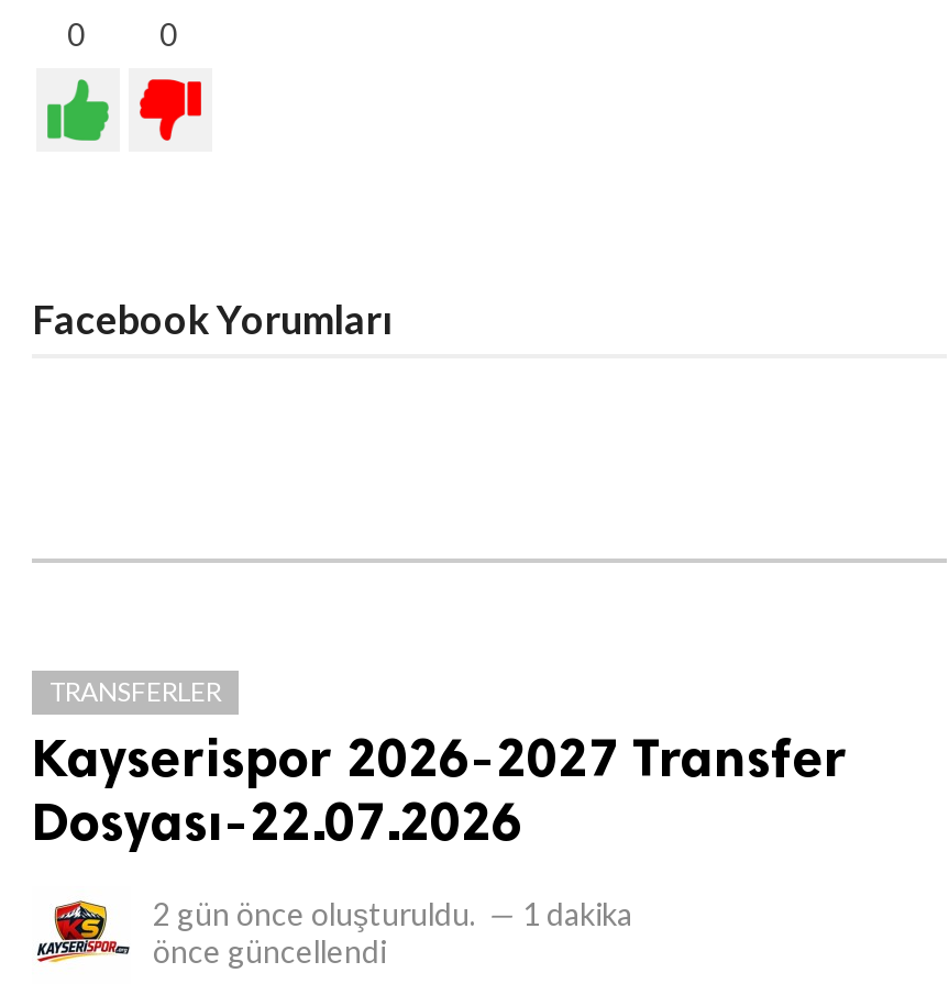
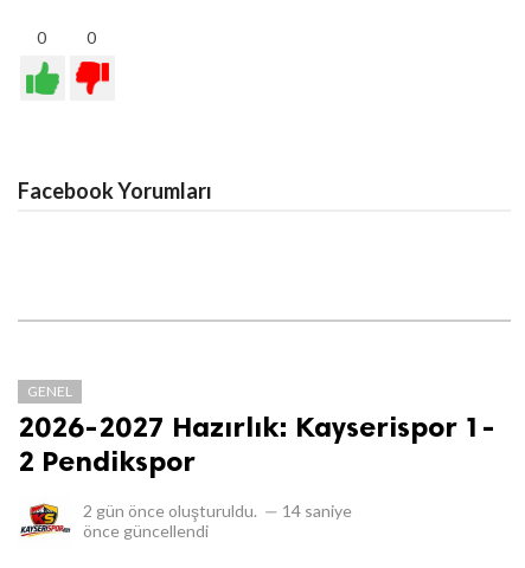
[32,675,848,853] TRANSFERLER | Kayserispor 2026-2027 Transfer | Dosyası-22.07.2026 -> [18,382,495,478] GENEL | 2026-2027 Hazırlık: Kayserispor 1- | 2 Pendikspor
[153,895,632,932] 2 gün önce oluşturuldu. — 1 dakika -> [83,501,352,521] 2 gün önce oluşturuldu. — 14 saniye

